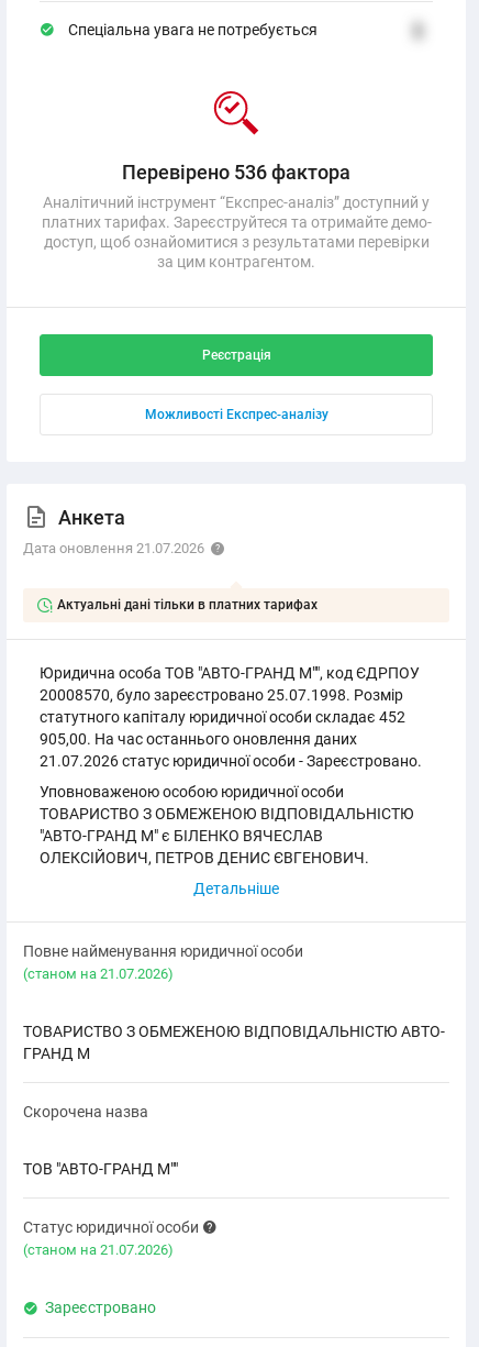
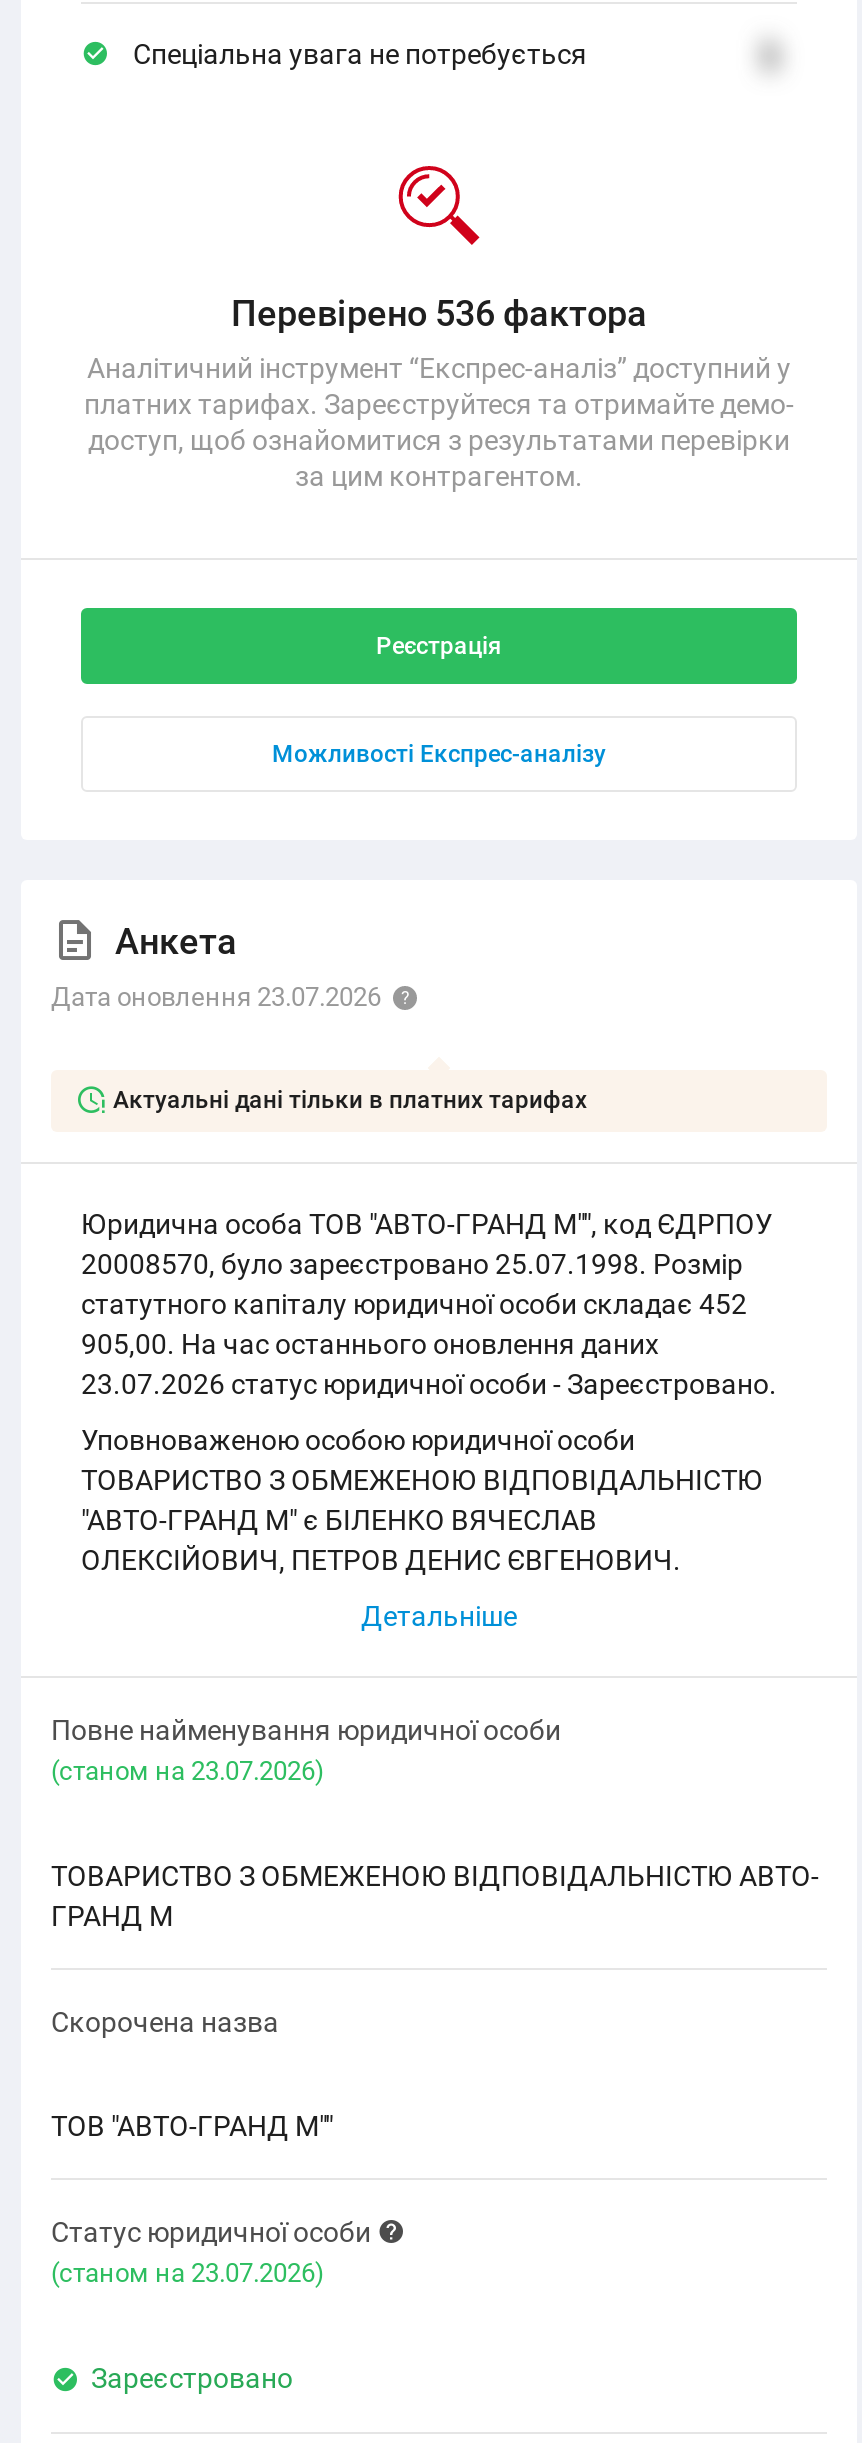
[23,540,204,556] Дата оновлення 21.07.2026 -> [51,982,381,1012] Дата оновлення 23.07.2026
[40,752,422,770] 21.07.2026 статус юридичної особи - Зареєстровано. -> [81,1368,777,1400] 23.07.2026 статус юридичної особи - Зареєстровано.
[23,966,174,982] (cтаном на 21.07.2026) -> [51,1756,325,1786] (cтаном на 23.07.2026)
[23,1242,174,1258] (cтаном на 21.07.2026) -> [51,2258,325,2288] (cтаном на 23.07.2026)

